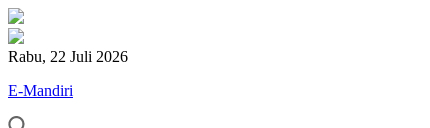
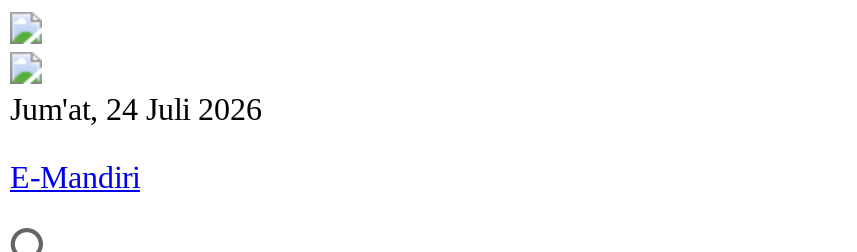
[8,48,128,65] Rabu, 22 Juli 2026 -> [10,92,262,126] Jum'at, 24 Juli 2026

